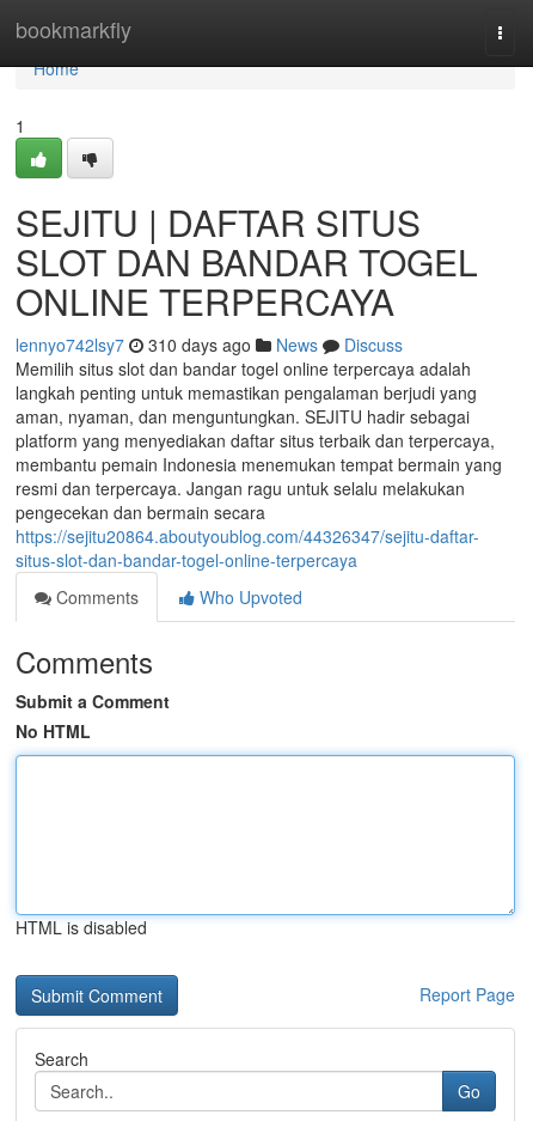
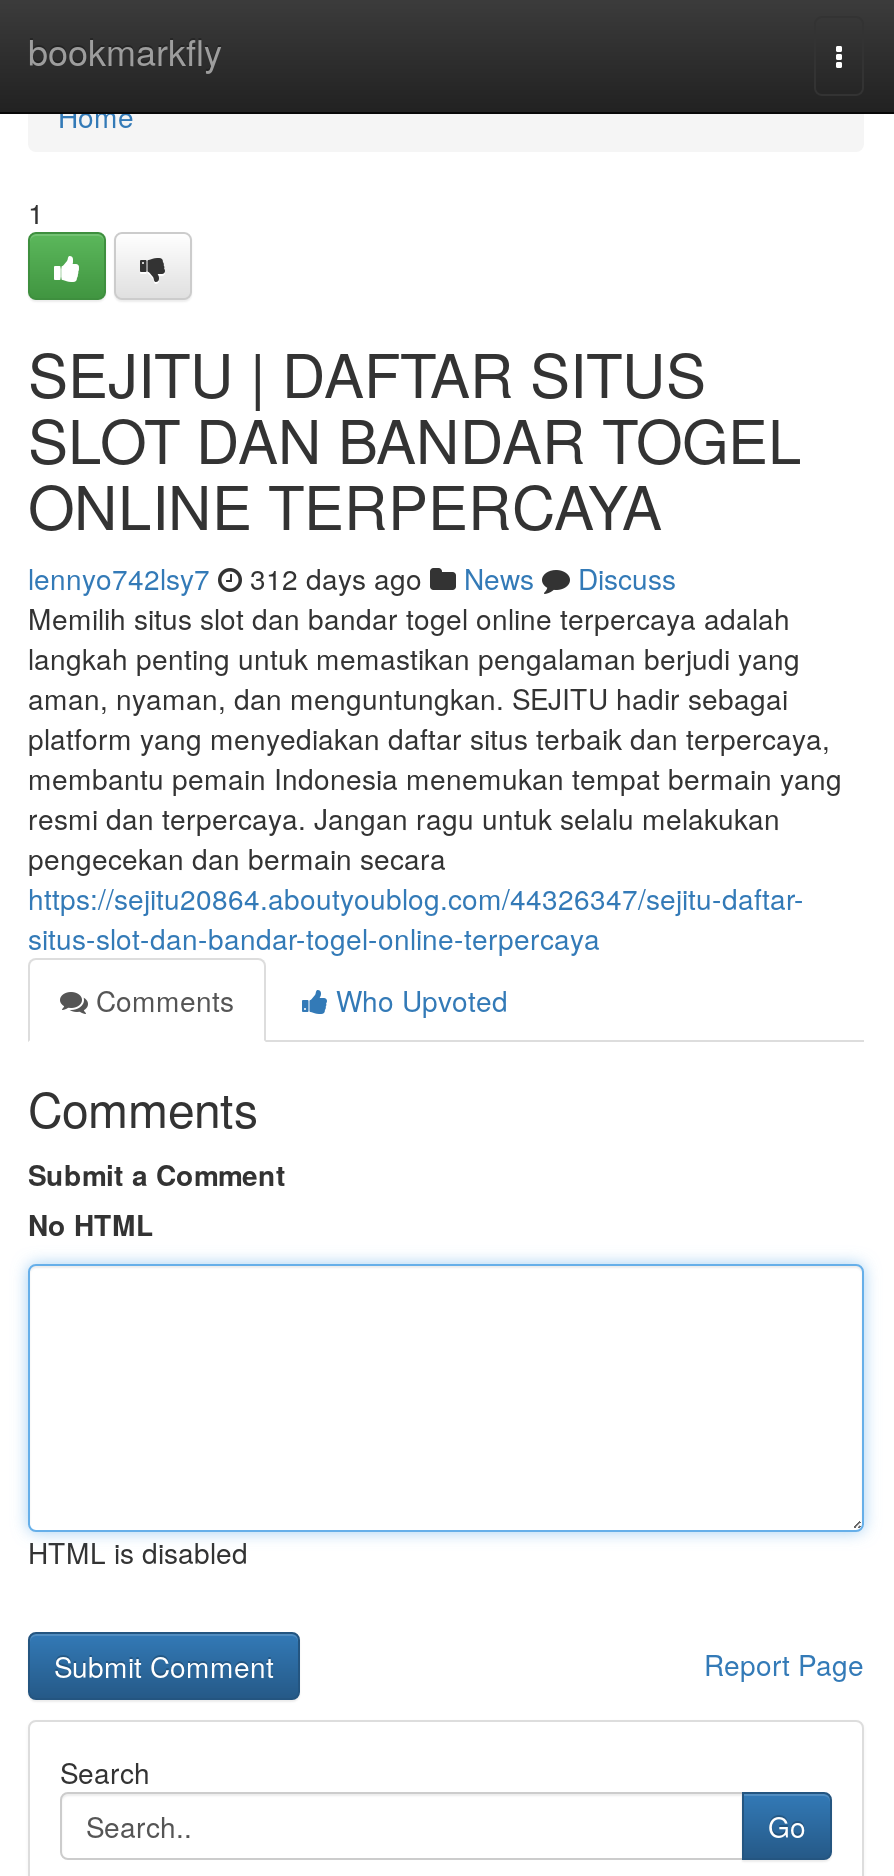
[16,333,403,357] lennyo742lsy7 310 days ago News Discuss -> [28,558,676,598] lennyo742lsy7 312 days ago News Discuss

